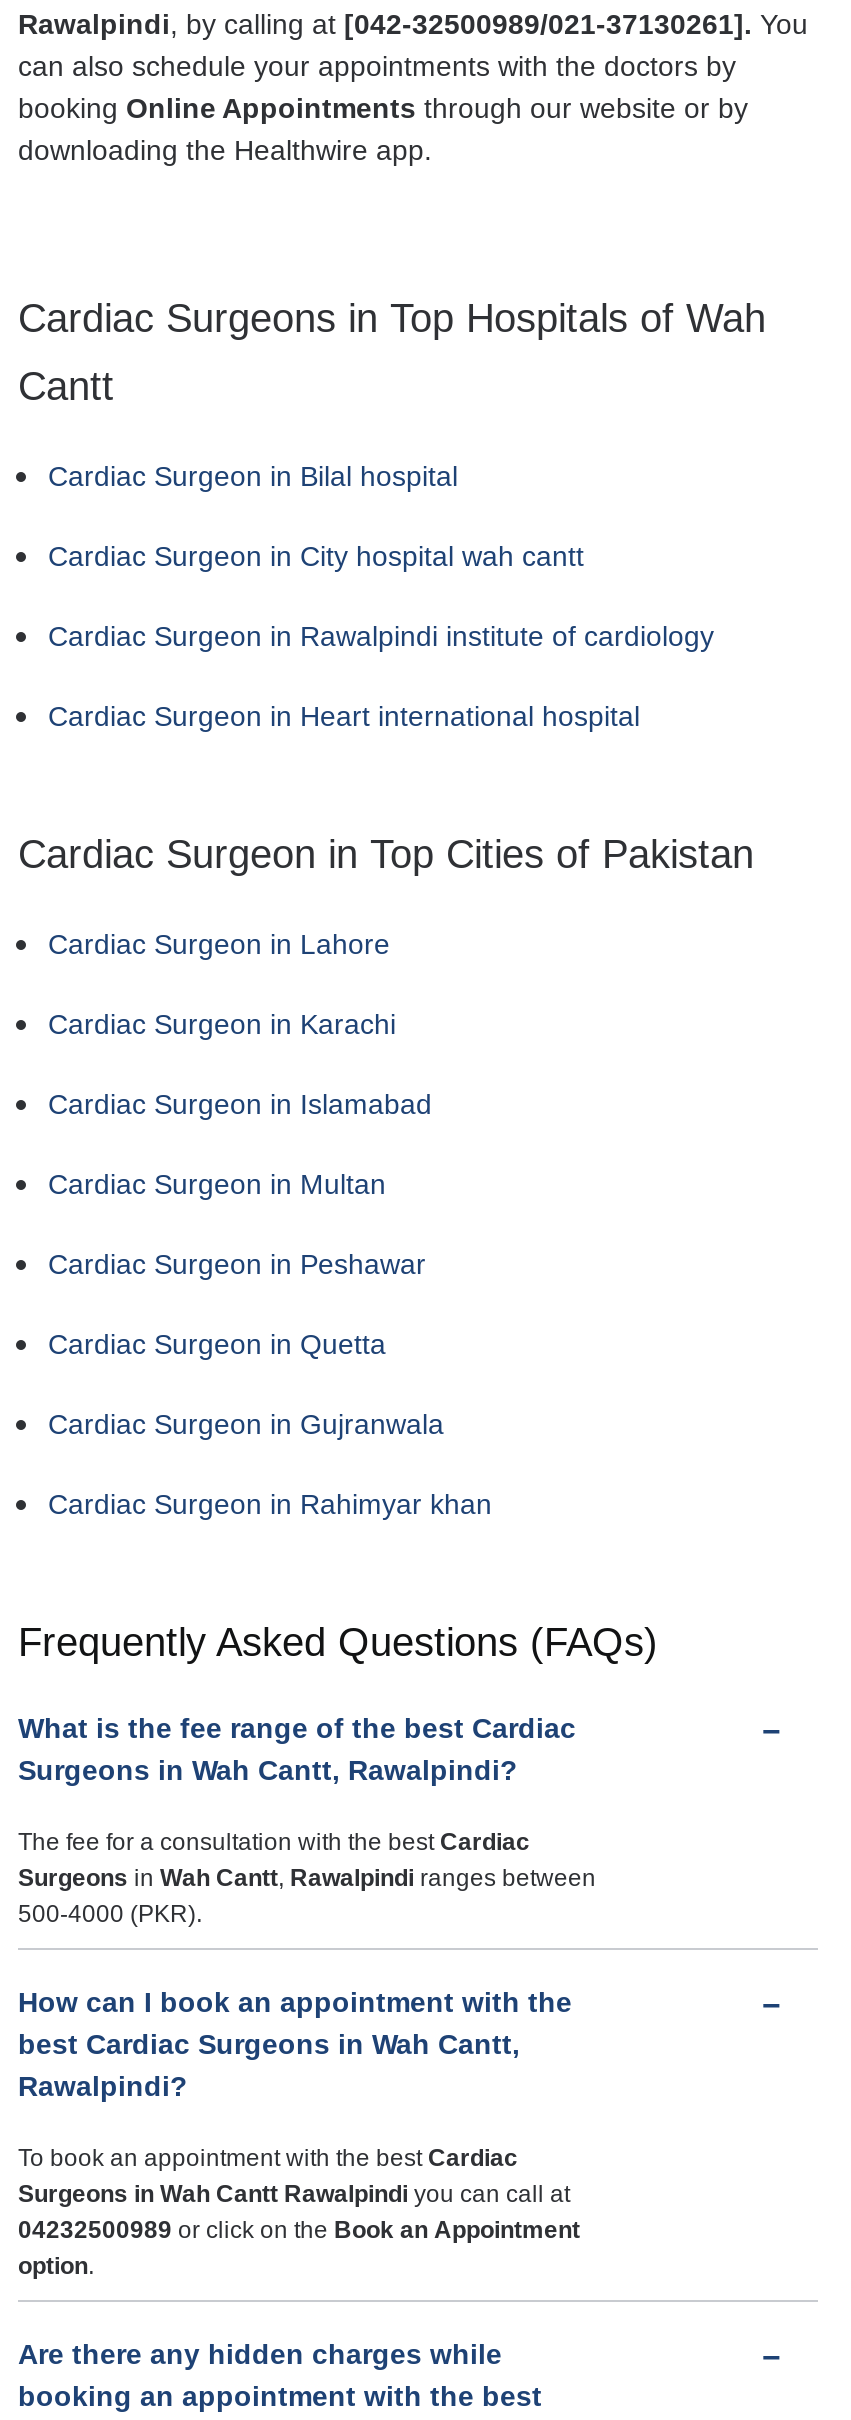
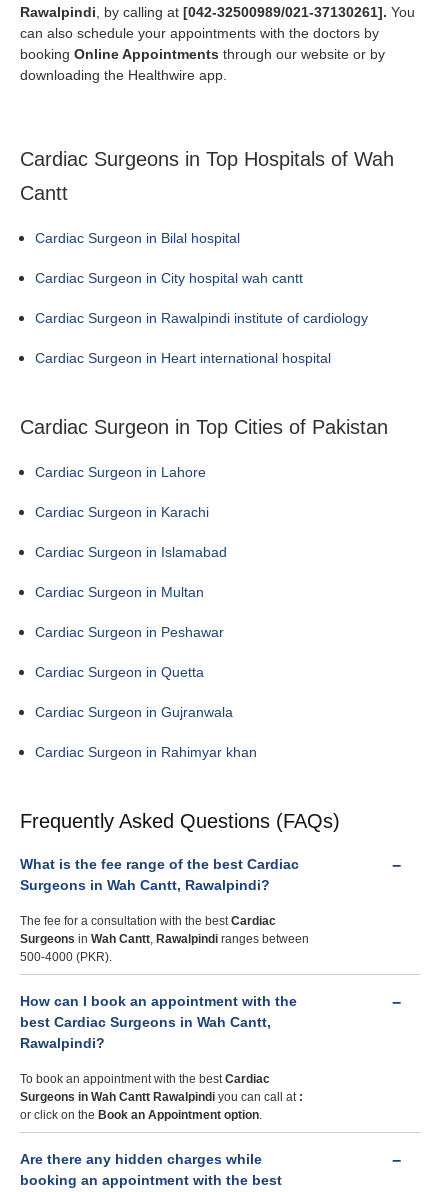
[18,2180,580,2280] Surgeons in Wah Cantt Rawalpindi you can call at | 04232500989 or click on the Book an Appointment | option. -> [20,1090,303,1122] Surgeons in Wah Cantt Rawalpindi you can call at: | or click on the Book an Appointment option.

